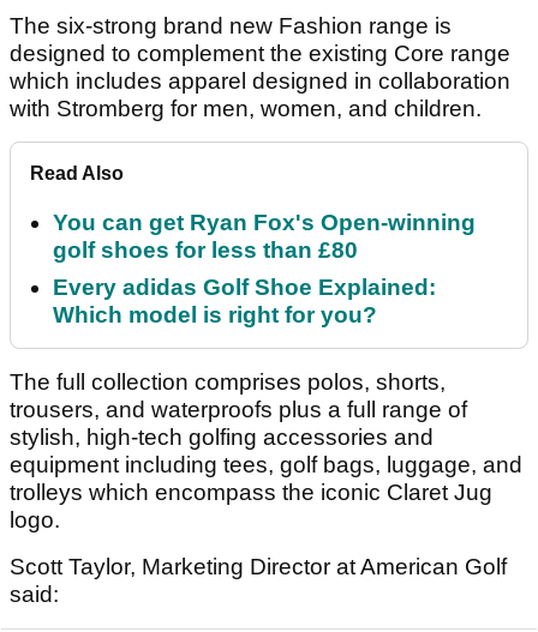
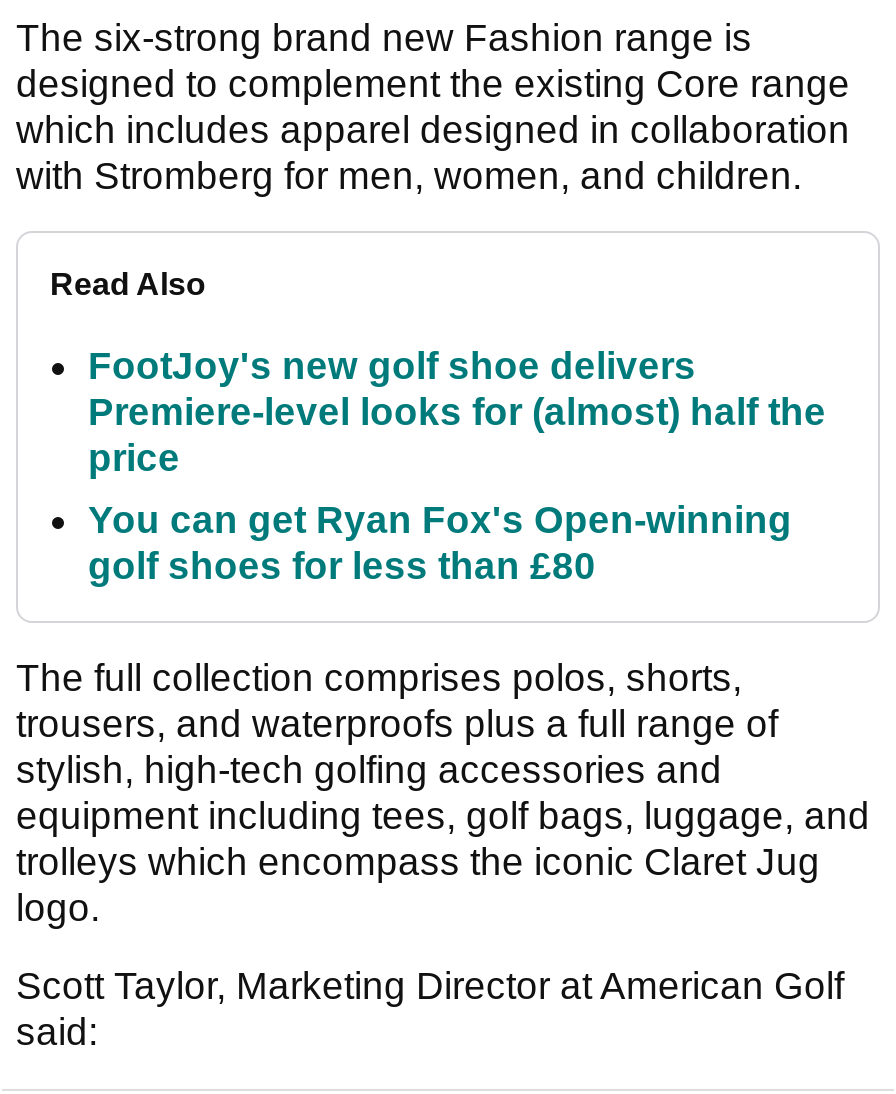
none -> [88,345,826,479] FootJoy's new golf shoe delivers | Premiere-level looks for (almost) half the | price
moved [53,210,476,263] -> [88,499,792,587]: You can get Ryan Fox's Open-winning | golf shoes for less than £80
[53,275,436,328] Every adidas Golf Shoe Explained: | Which model is right for you? -> none

